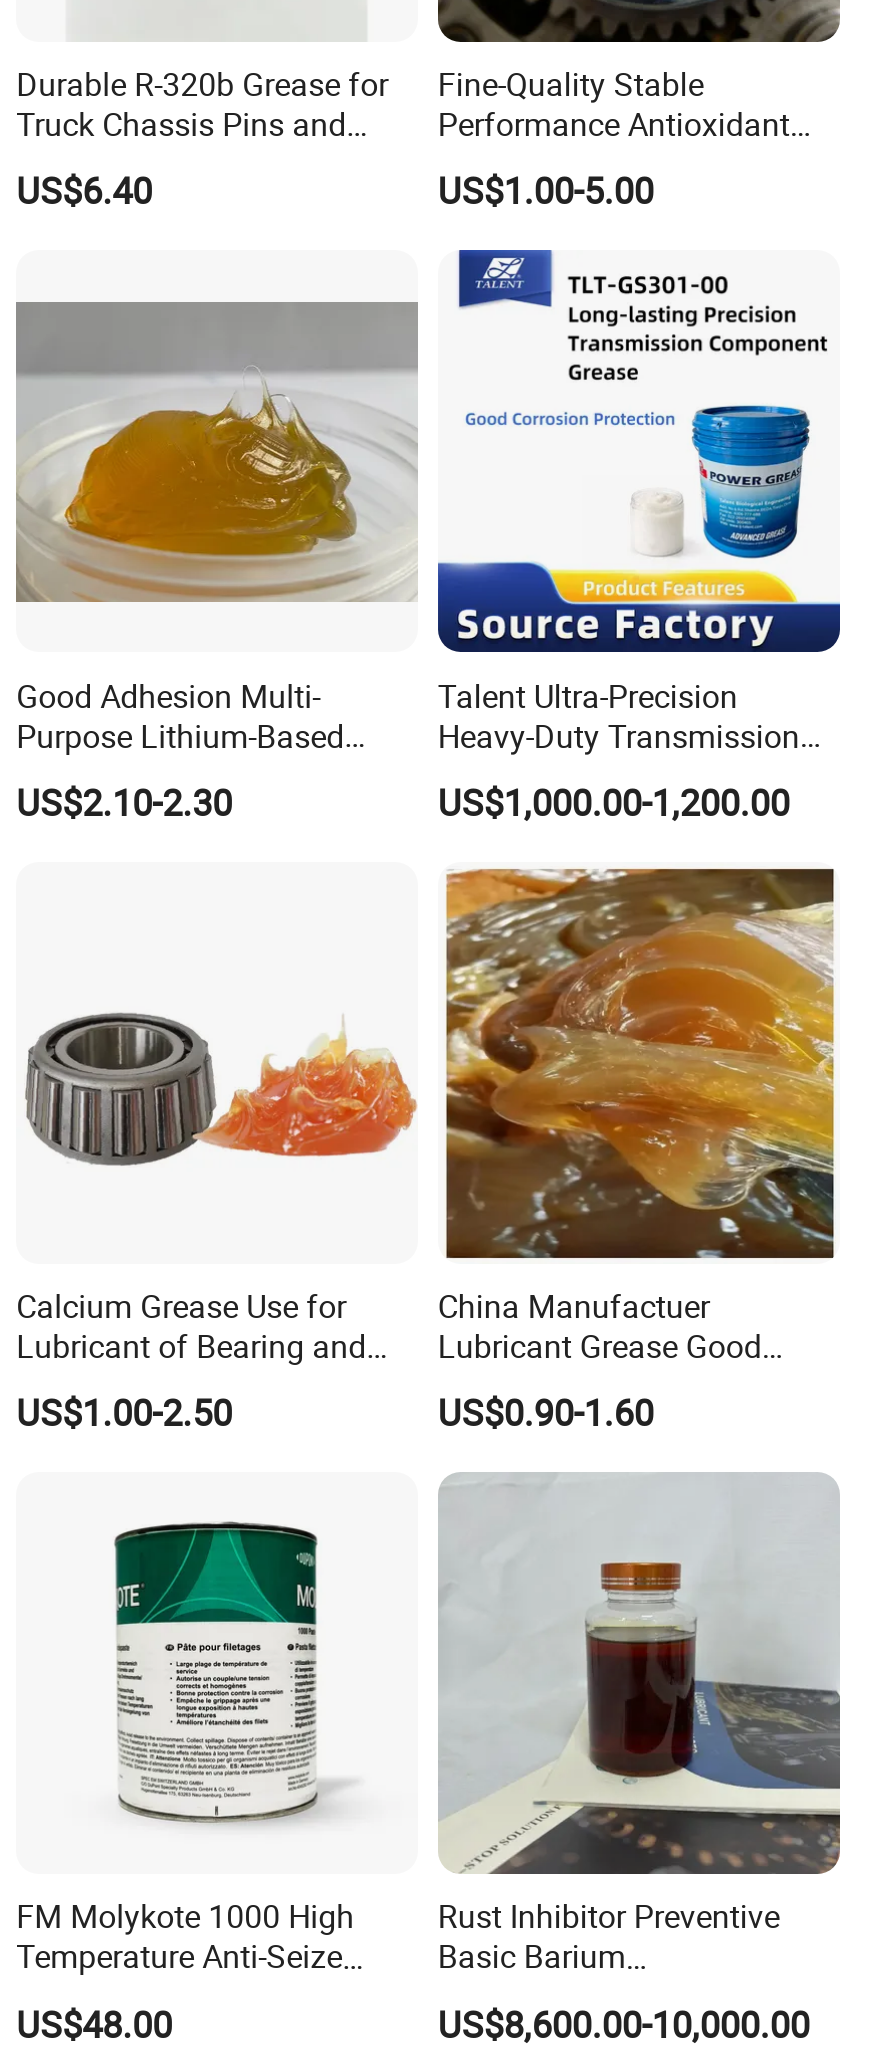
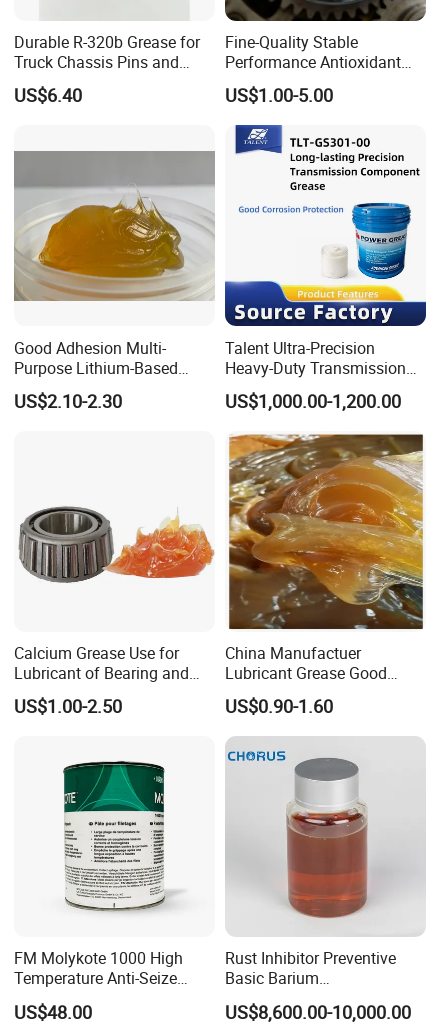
[440,1484,842,1868] [image] -> [227,751,426,934] [image]

